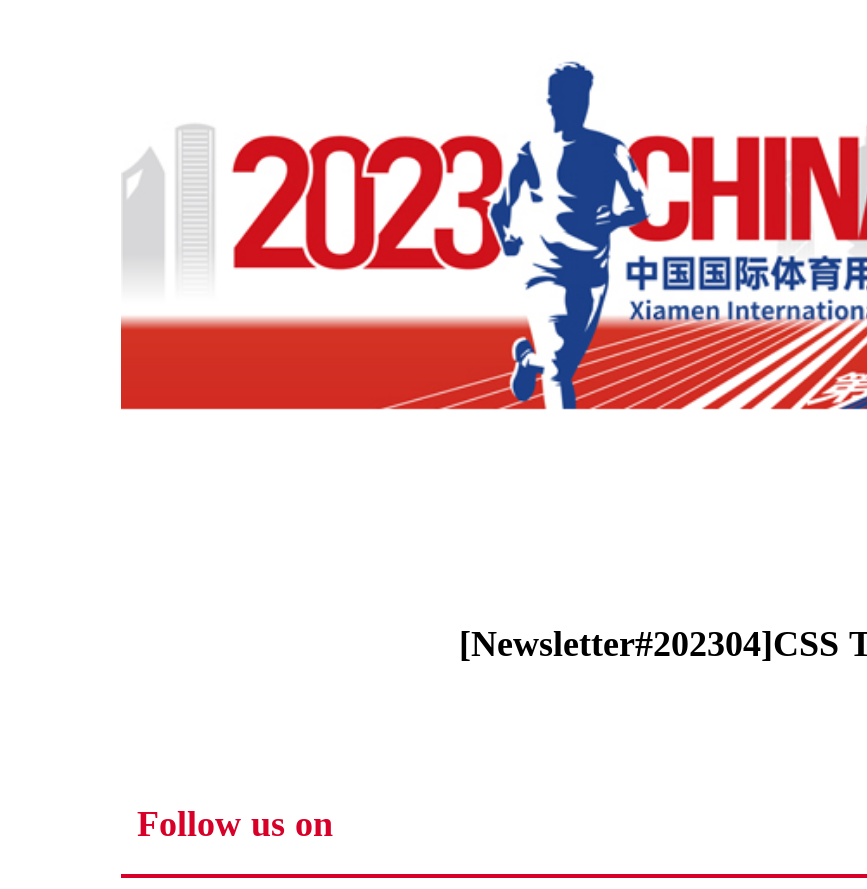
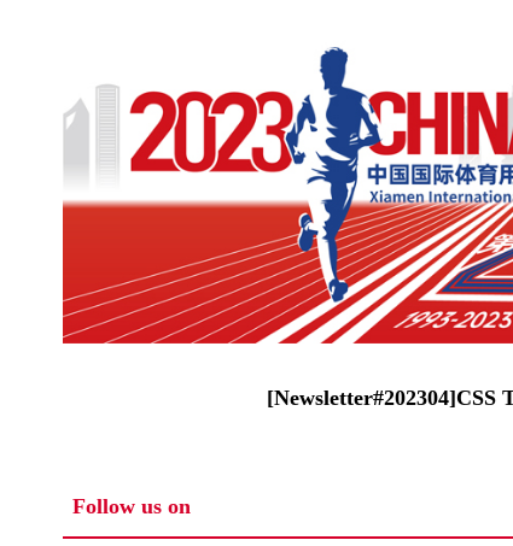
none -> [62,254,509,345] [image]

